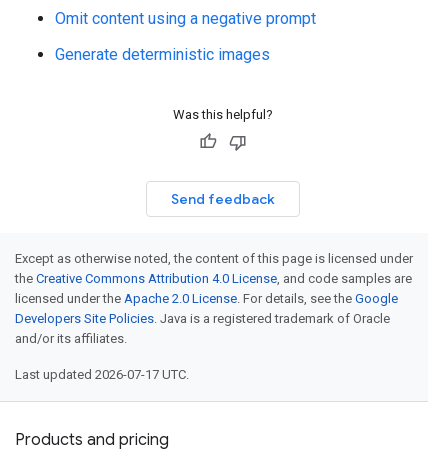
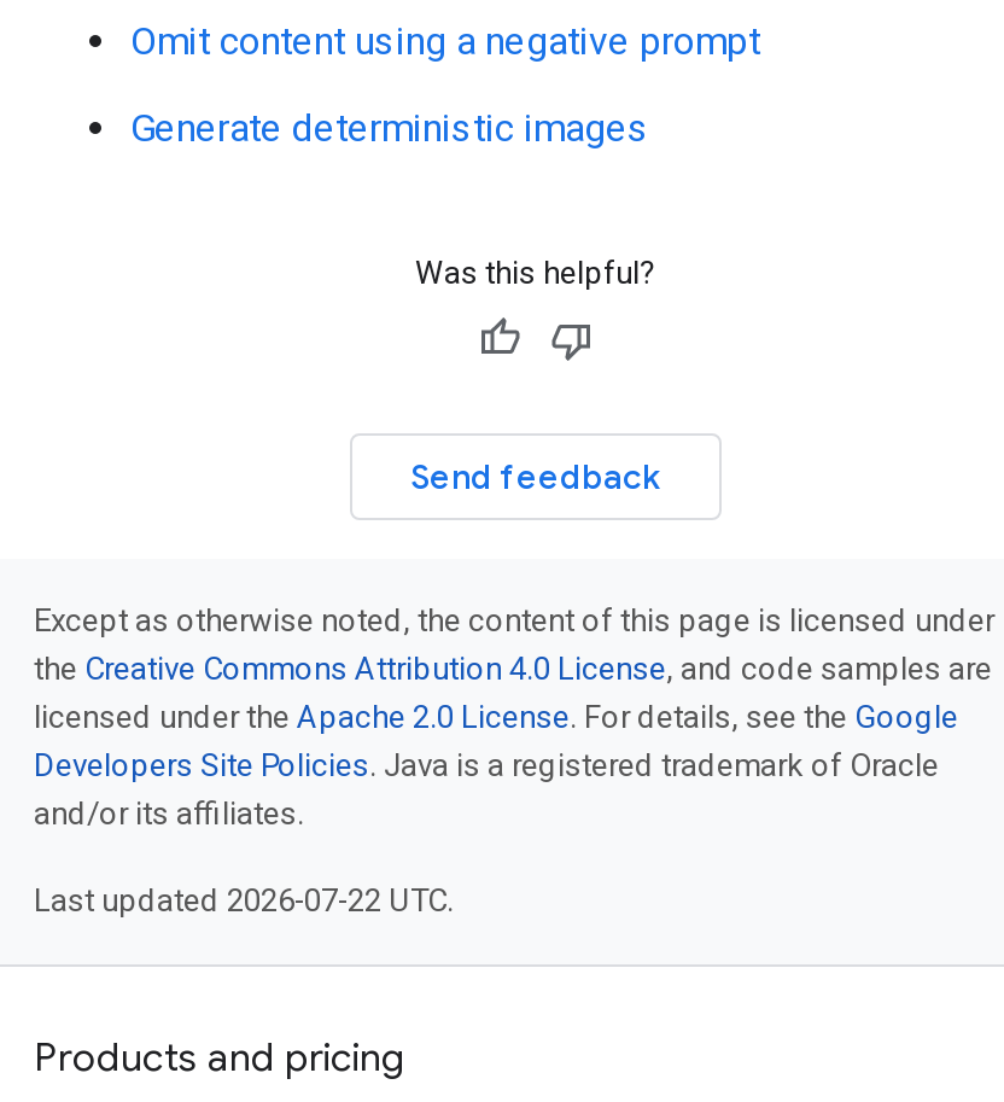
[15,367,189,382] Last updated 2026-07-17 UTC. -> [34,882,454,919] Last updated 2026-07-22 UTC.

